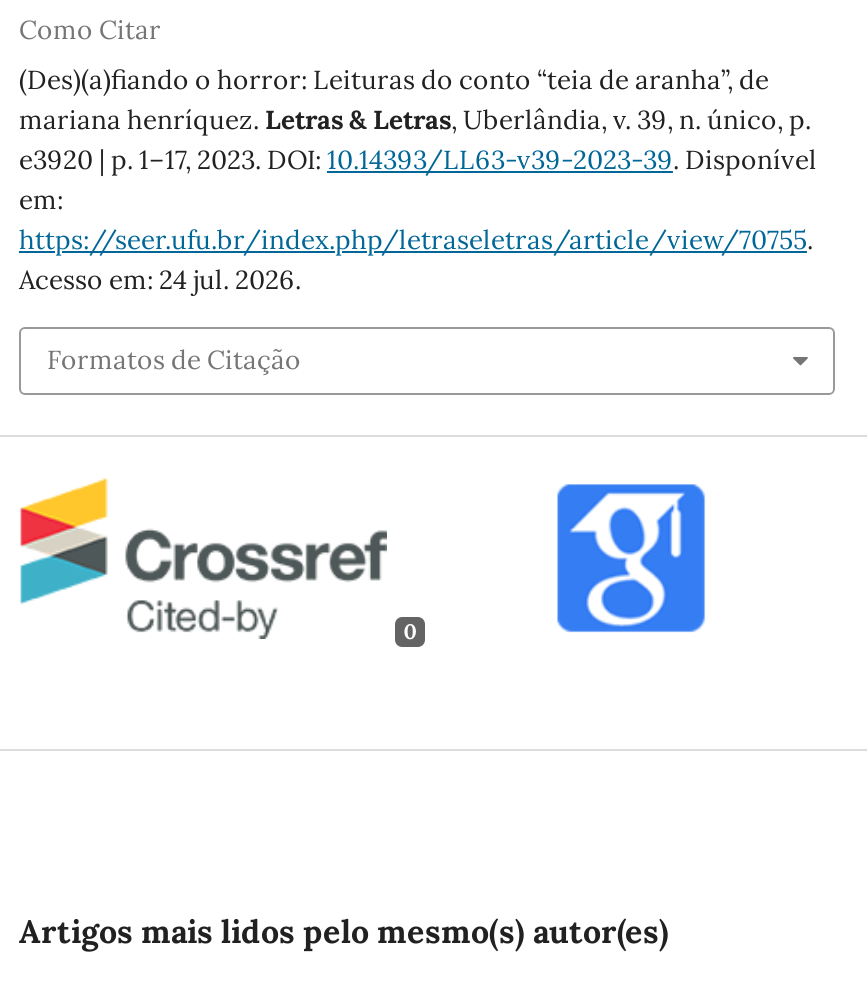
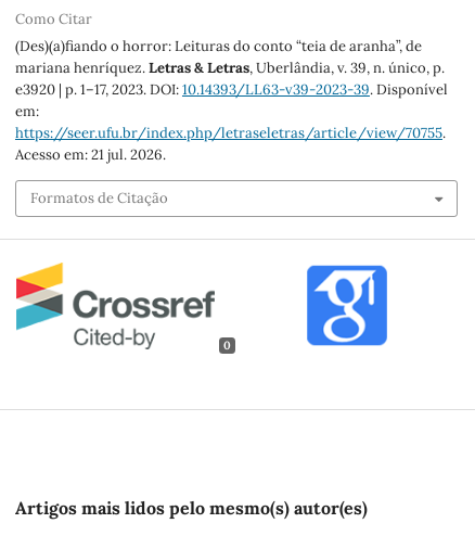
[19,263,301,297] Acesso em: 24 jul. 2026. -> [15,145,166,164] Acesso em: 21 jul. 2026.

